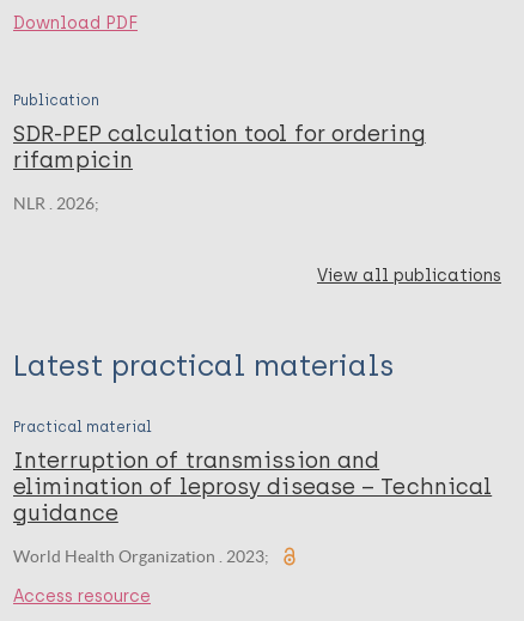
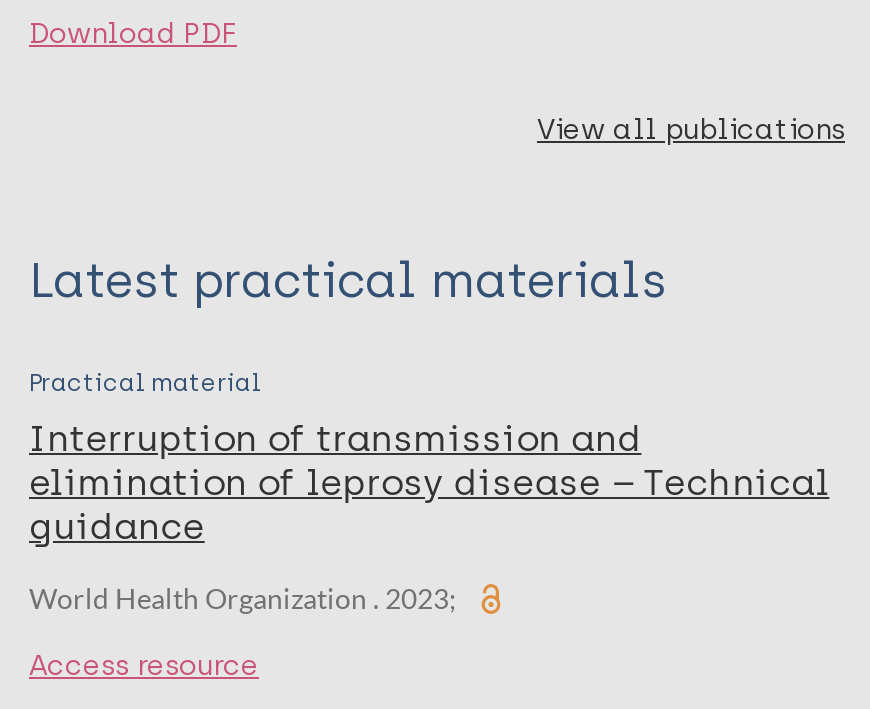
[13,92,426,213] Publication | SDR-PEP calculation tool for ordering | rifampicin | NLR . 2026; -> none

